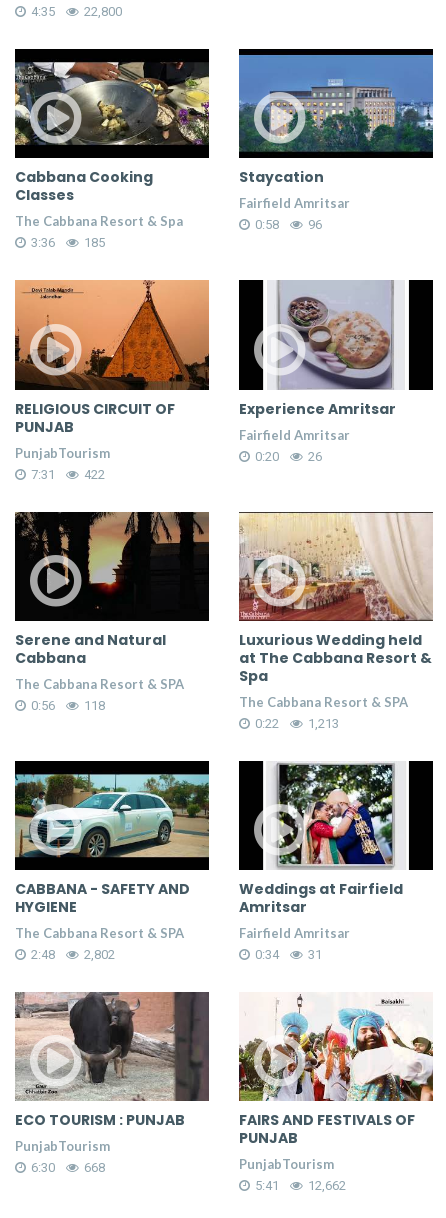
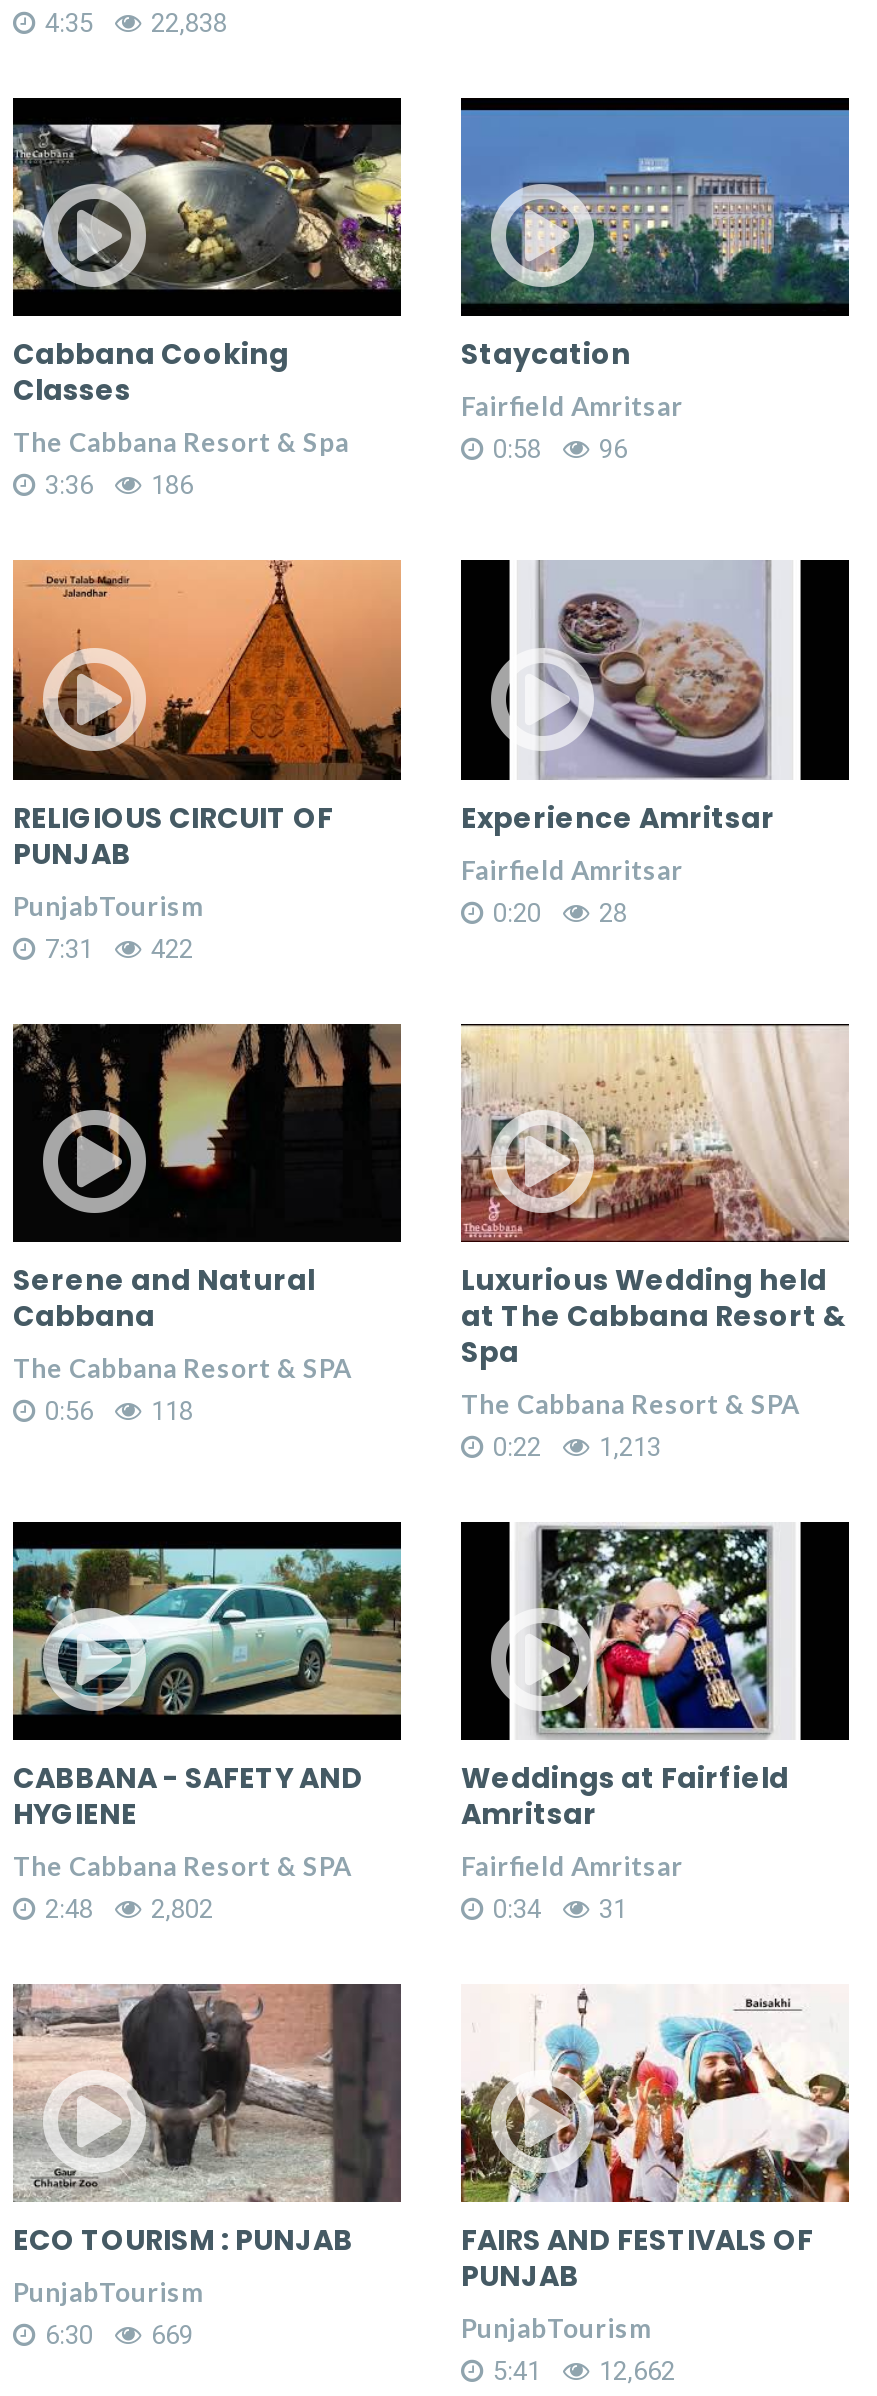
[31,4,122,19] 4:35 22,800 -> [45,8,227,38] 4:35 22,838
[31,235,105,250] 3:36 185 -> [45,471,193,501] 3:36 186
[255,448,322,463] 0:20 26 -> [493,897,627,927] 0:20 28
[31,1160,105,1175] 6:30 668 -> [45,2320,193,2350] 6:30 669

